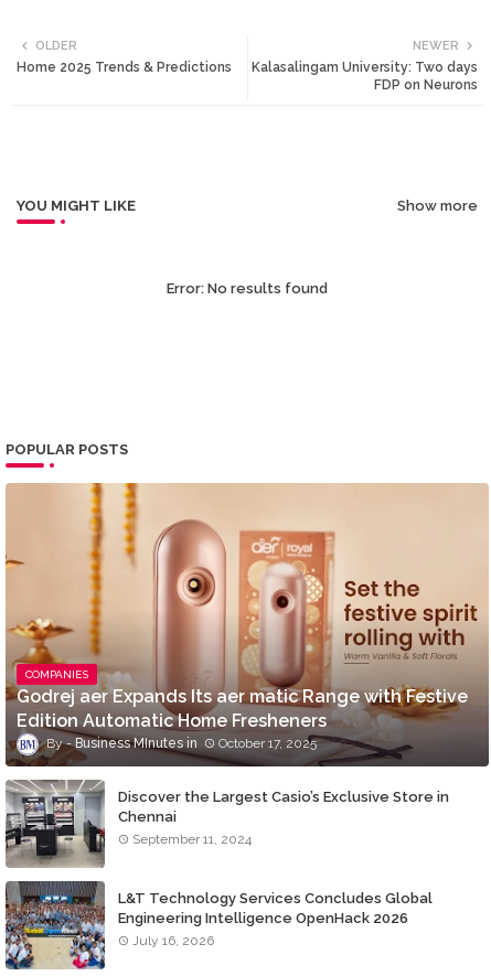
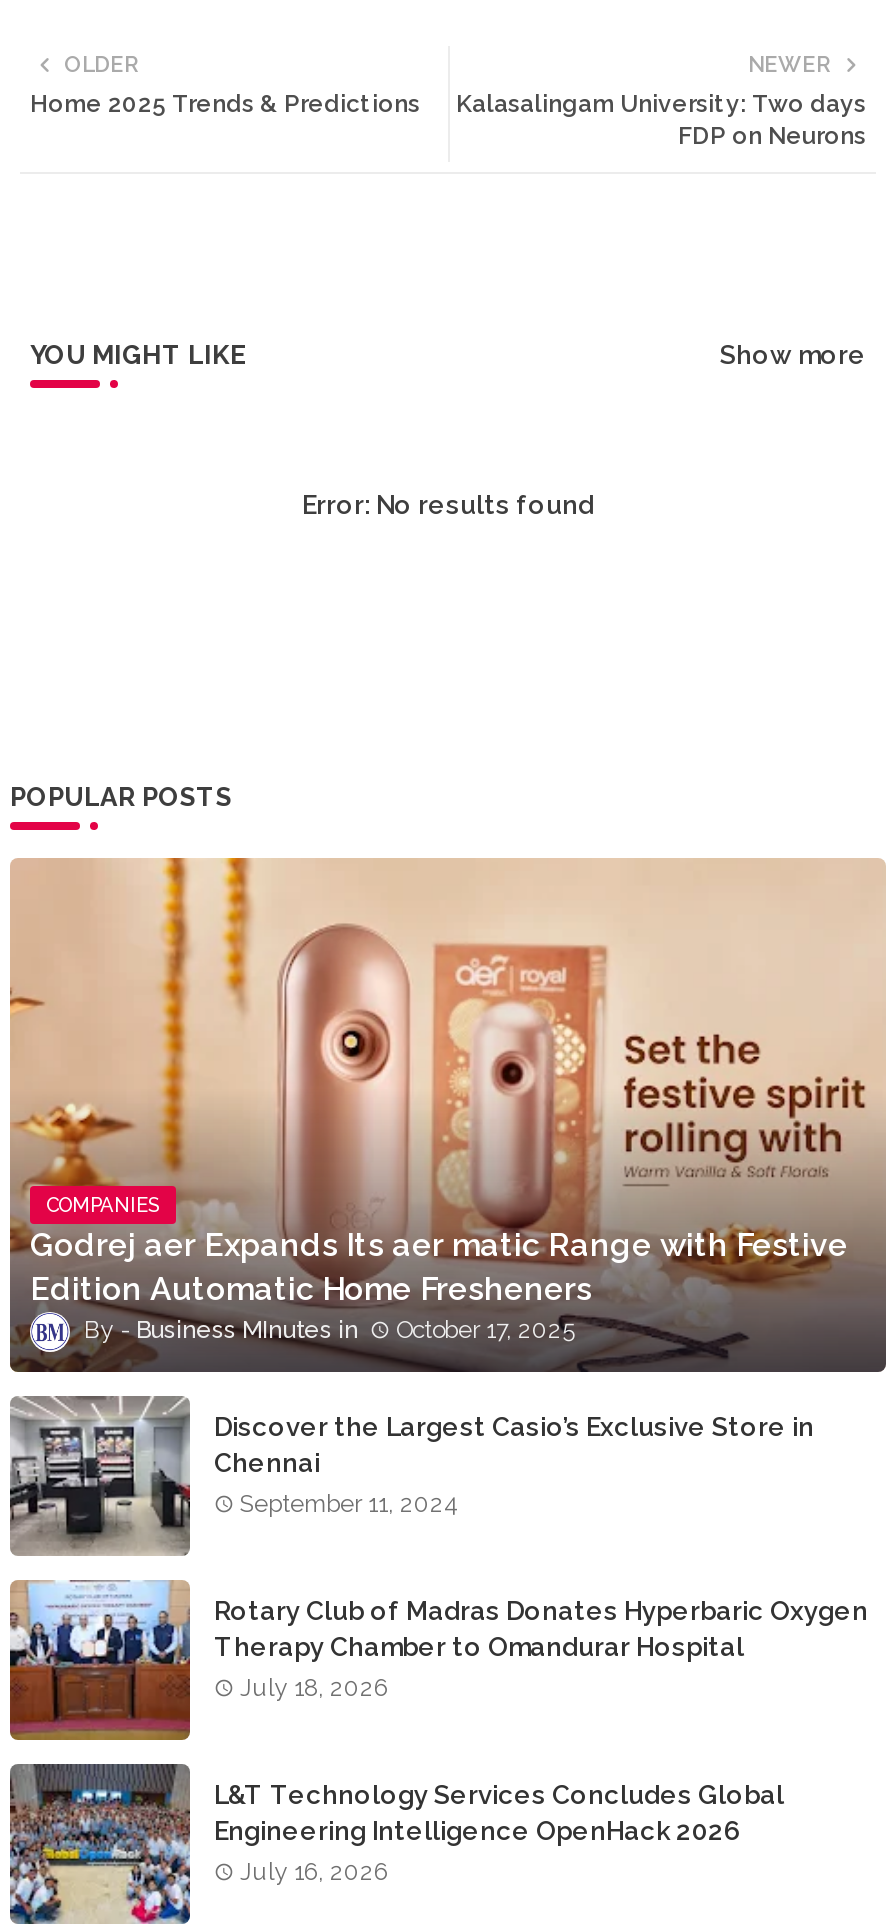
none -> [8,1580,868,1742] [image] | Rotary Club of Madras Donates Hyperbaric Oxygen | Therapy Chamber to Omandurar Hospital | July 18, 2026

